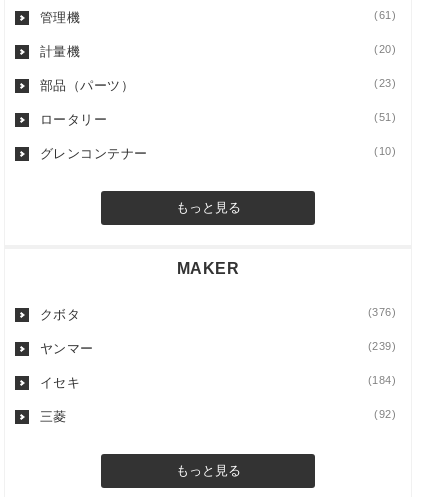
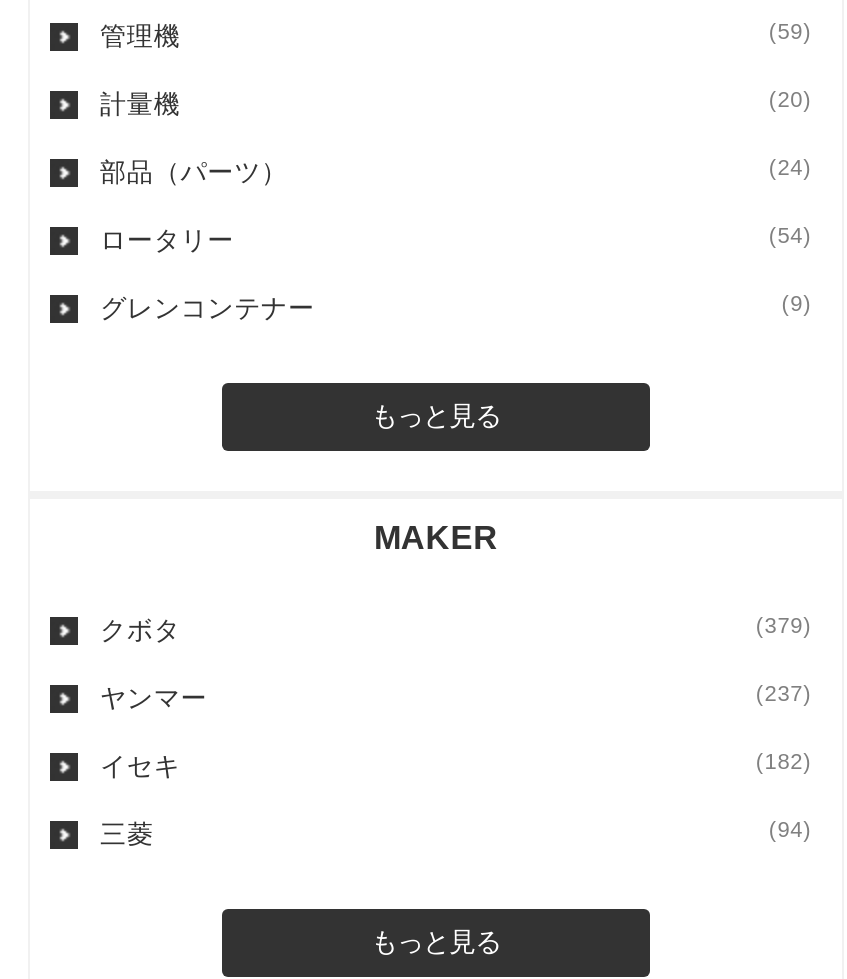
[374,9,396,21] (61) -> [769,19,812,43] (59)
[374,77,396,89] (23) -> [769,155,812,179] (24)
[374,111,396,123] (51) -> [769,223,812,247] (54)
[374,145,396,157] (10) -> [781,291,812,315] (9)
[368,306,396,318] (376) -> [756,613,812,637] (379)
[368,340,396,352] (239) -> [756,681,812,705] (237)
[368,374,396,386] (184) -> [756,749,812,773] (182)
[374,408,396,420] (92) -> [769,817,812,841] (94)

